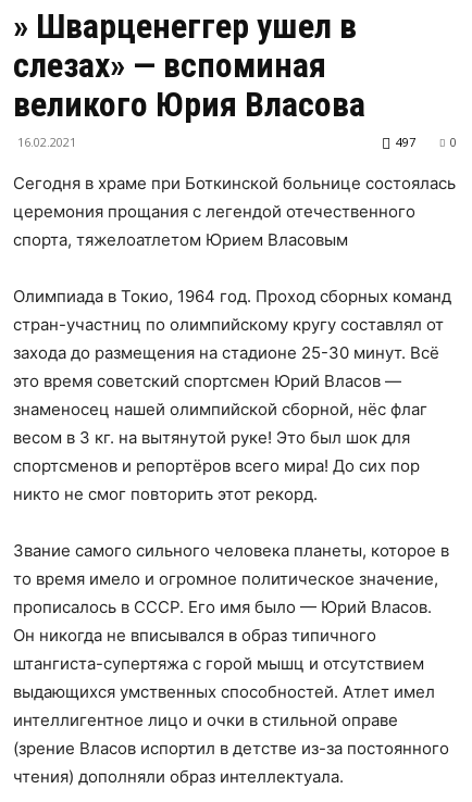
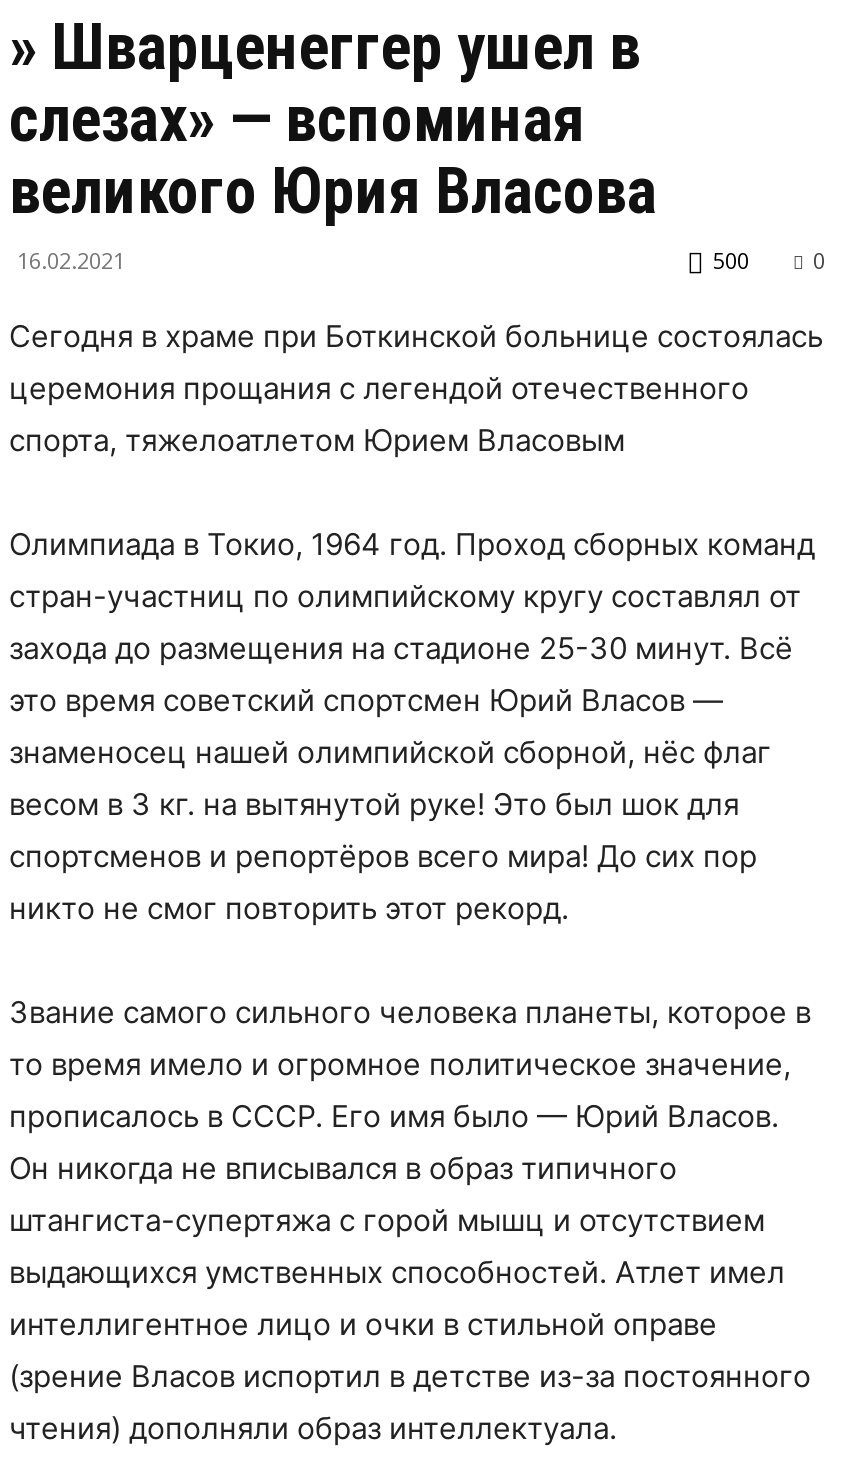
[396,134,415,150] 497 -> [713,245,749,275] 500

